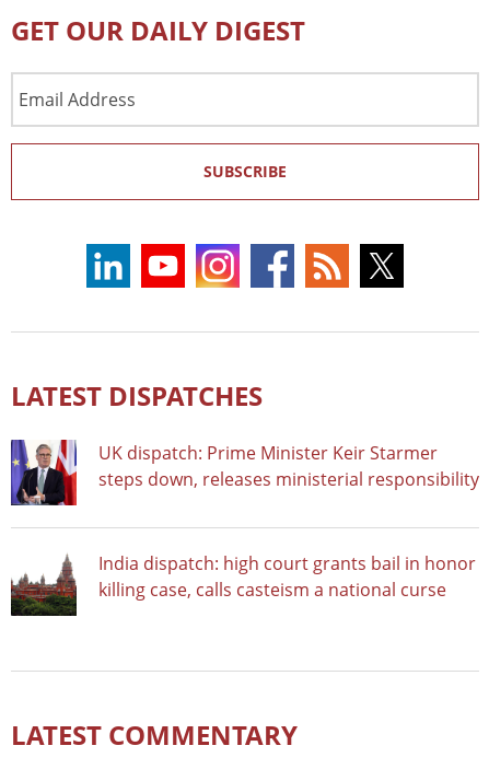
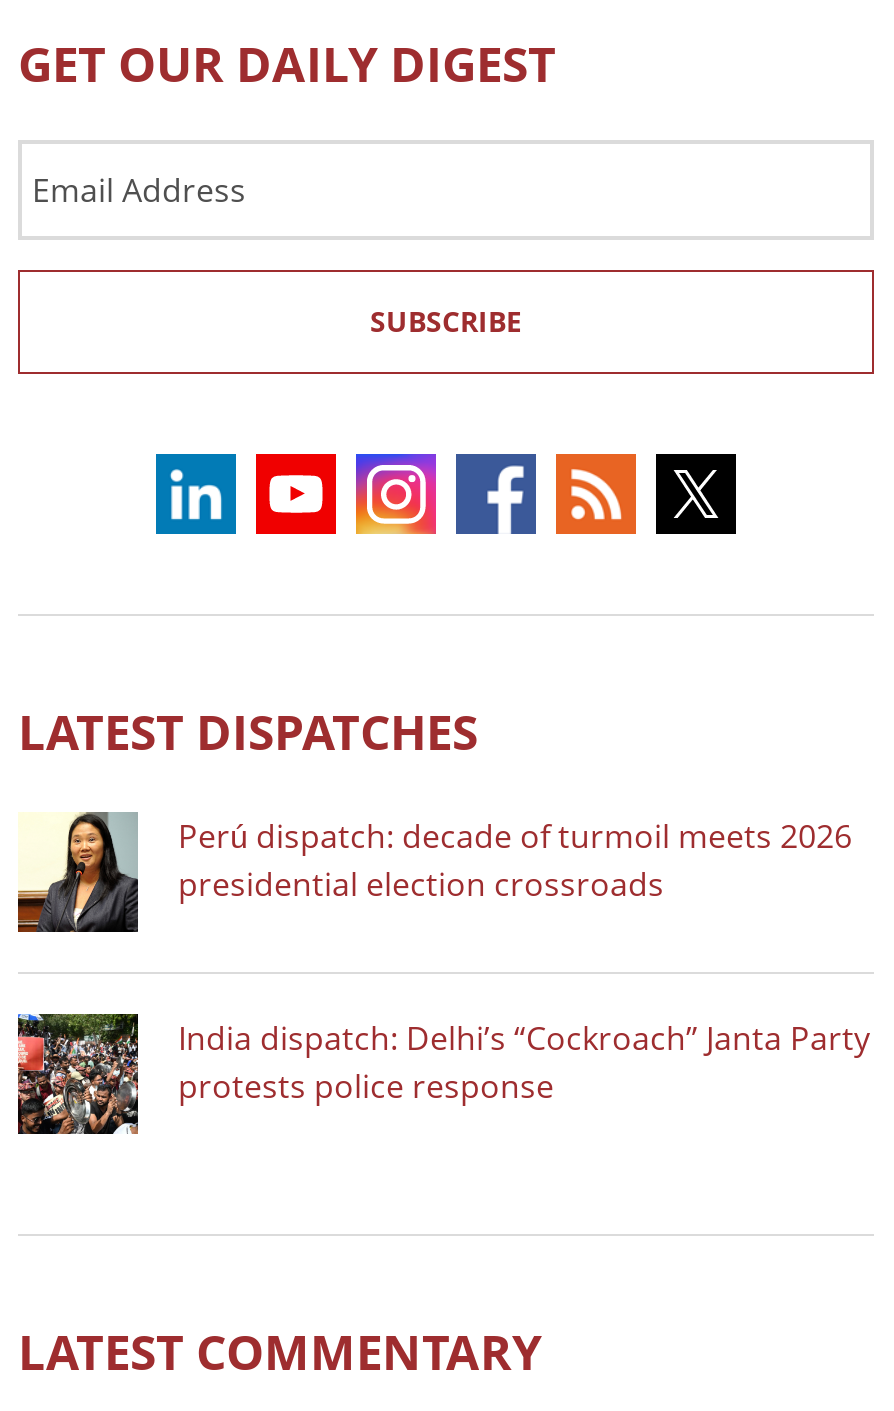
[10,439,479,506] [image] | UK dispatch: Prime Minister Keir Starmer | steps down, releases ministerial responsibility -> [16,810,852,934] [image] | Perú dispatch: decade of turmoil meets 2026 | presidential election crossroads
[11,550,476,617] [image] | India dispatch: high court grants bail in honor | killing case, calls casteism a national curse -> [16,1012,870,1136] [image] | India dispatch: Delhi’s “Cockroach” Janta Party | protests police response

